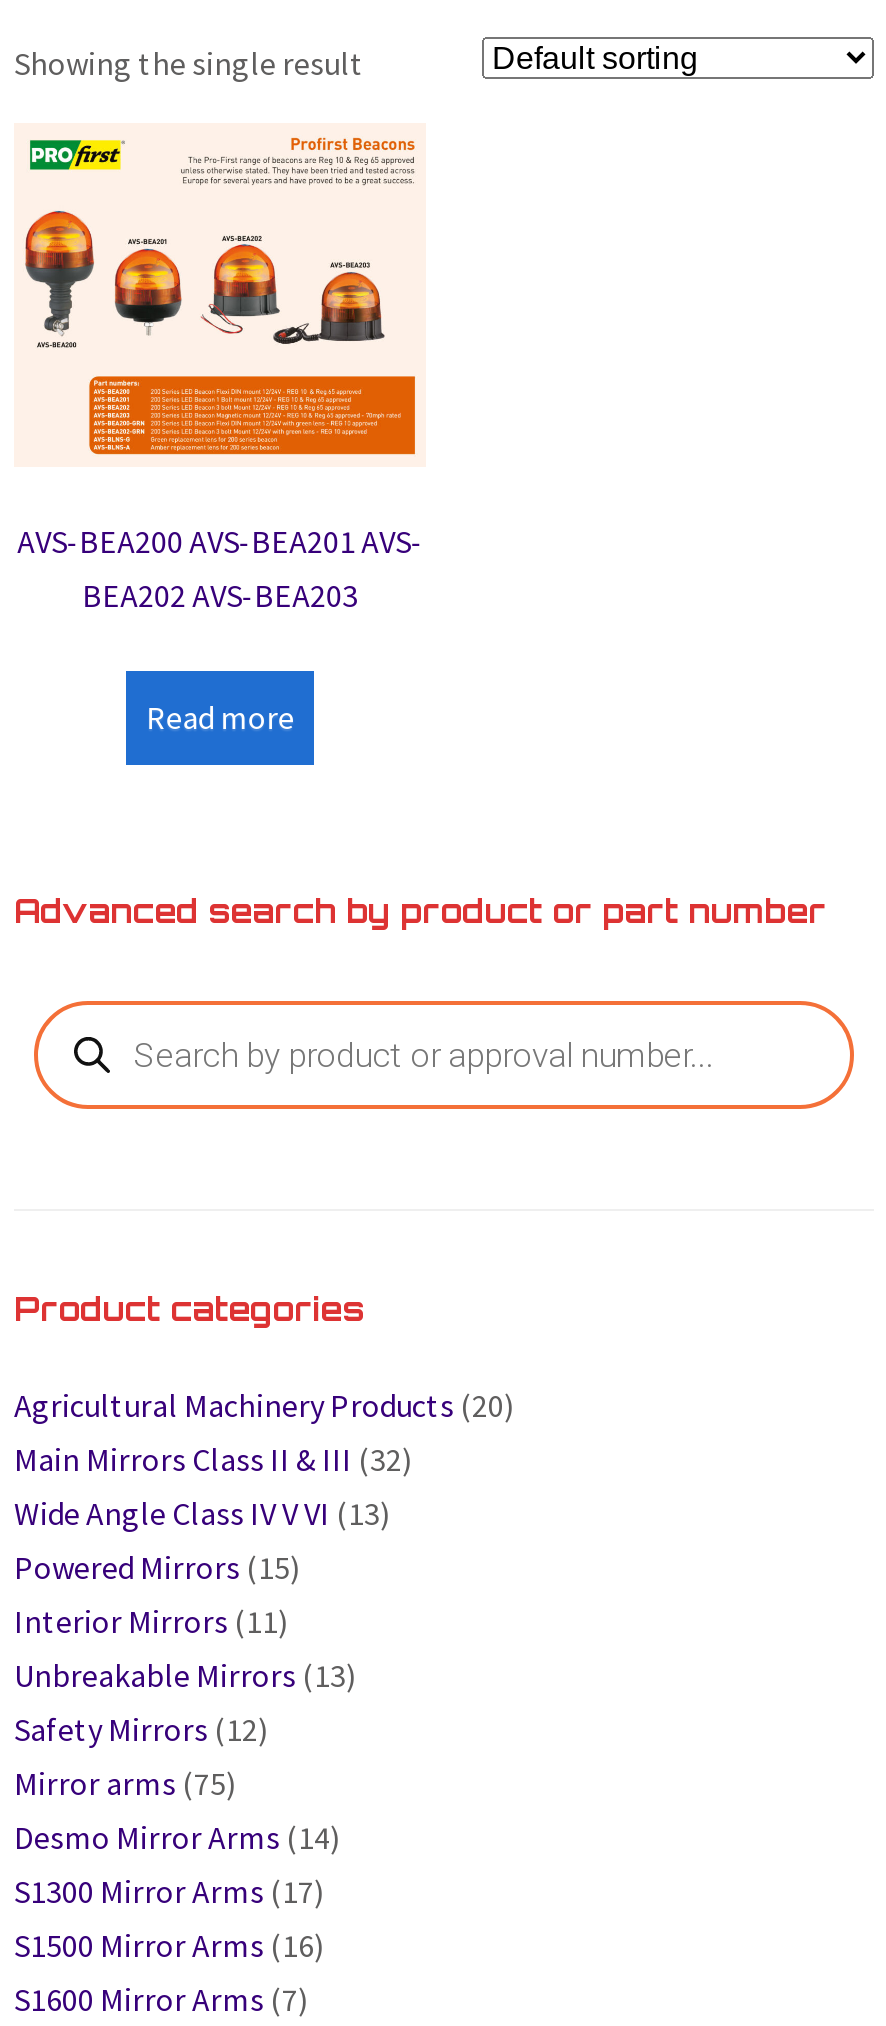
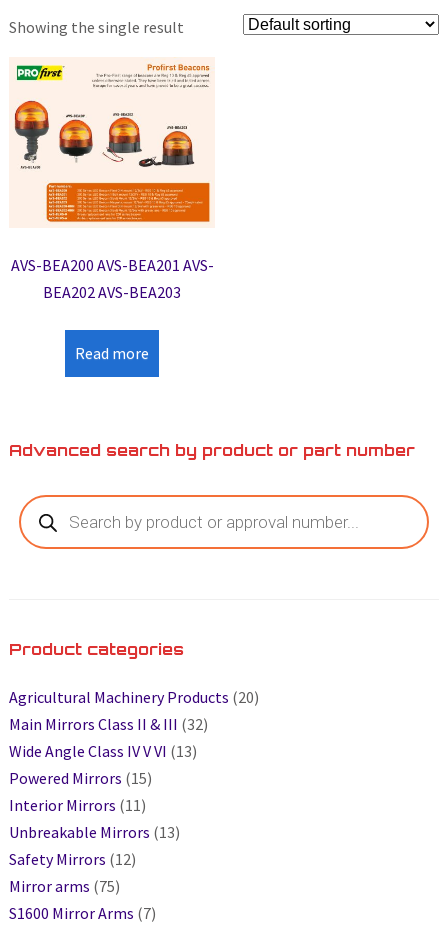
[14,1816,340,1964] Desmo Mirror Arms (14) | S1300 Mirror Arms (17) | S1500 Mirror Arms (16) -> none

